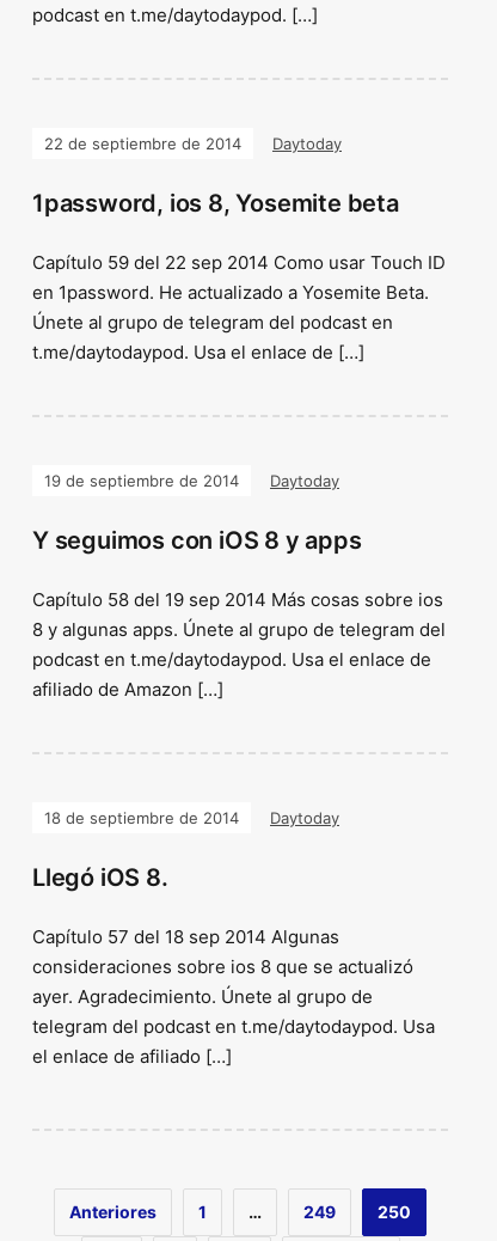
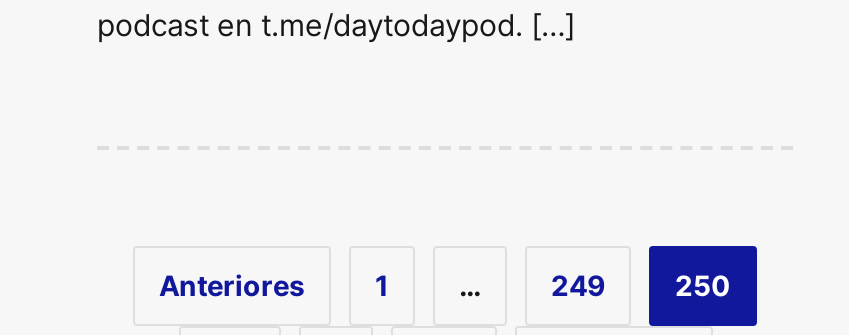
[32,134,446,363] 22 de septiembre de 2014 | Daytoday | 1password, ios 8, Yosemite beta | Capítulo 59 del 22 sep 2014 Como usar Touch ID | en 1password. He actualizado a Yosemite Beta. | Únete al grupo de telegram del podcast en | t.me/daytodaypod. Usa el enlace de […] -> none
[32,471,446,701] 19 de septiembre de 2014 | Daytoday | Y seguimos con iOS 8 y apps | Capítulo 58 del 19 sep 2014 Más cosas sobre ios | 8 y algunas apps. Únete al grupo de telegram del | podcast en t.me/daytodaypod. Usa el enlace de | afiliado de Amazon […] -> none
[32,808,435,1068] 18 de septiembre de 2014 | Daytoday | Llegó iOS 8. | Capítulo 57 del 18 sep 2014 Algunas | consideraciones sobre ios 8 que se actualizó | ayer. Agradecimiento. Únete al grupo de | telegram del podcast en t.me/daytodaypod. Usa | el enlace de afiliado […] -> none

